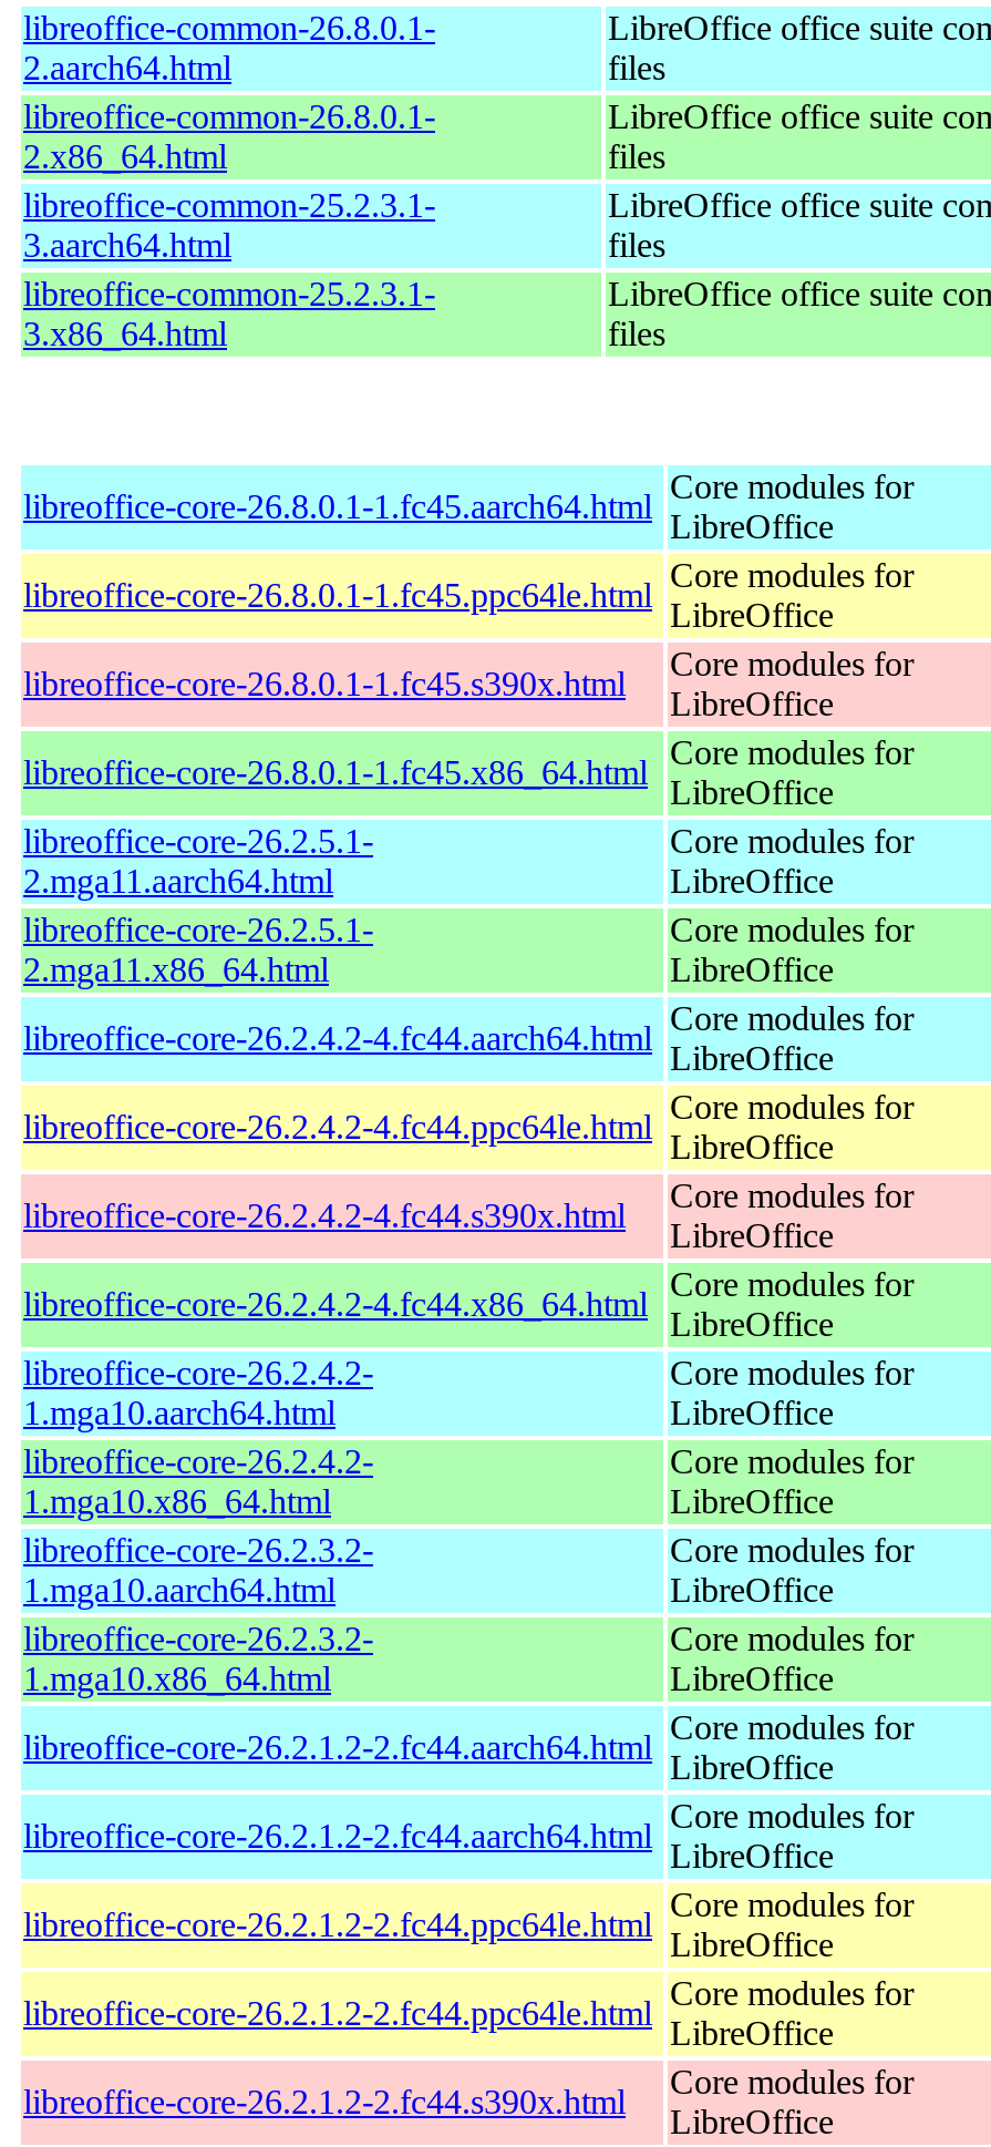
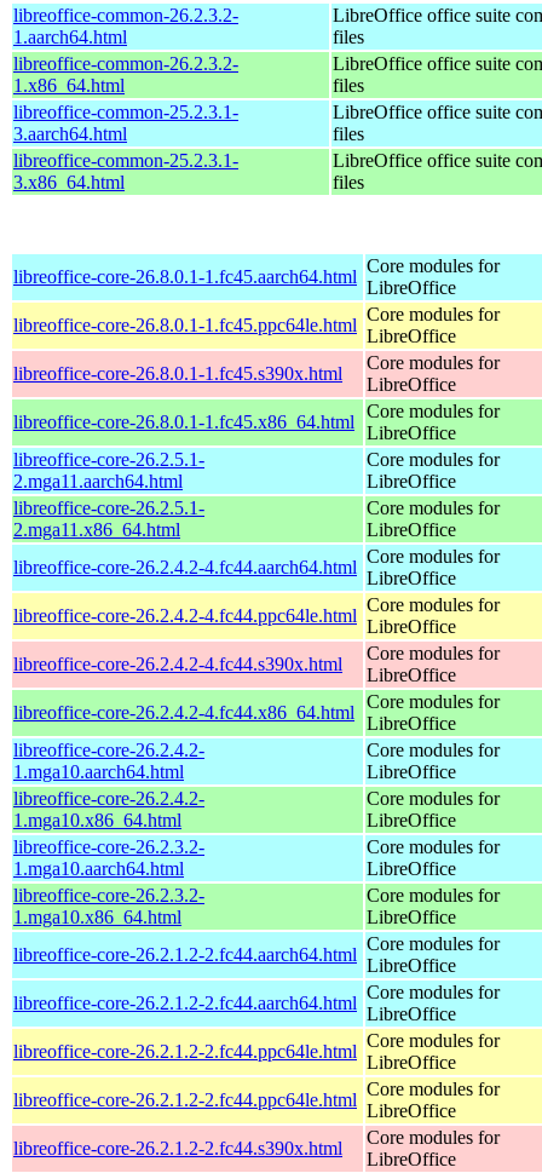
[23,8,435,86] libreoffice-common-26.8.0.1- | 2.aarch64.html -> [13,4,238,47] libreoffice-common-26.2.3.2- | 1.aarch64.html
[23,97,435,174] libreoffice-common-26.8.0.1- | 2.x86_64.html -> [13,53,238,95] libreoffice-common-26.2.3.2- | 1.x86_64.html

